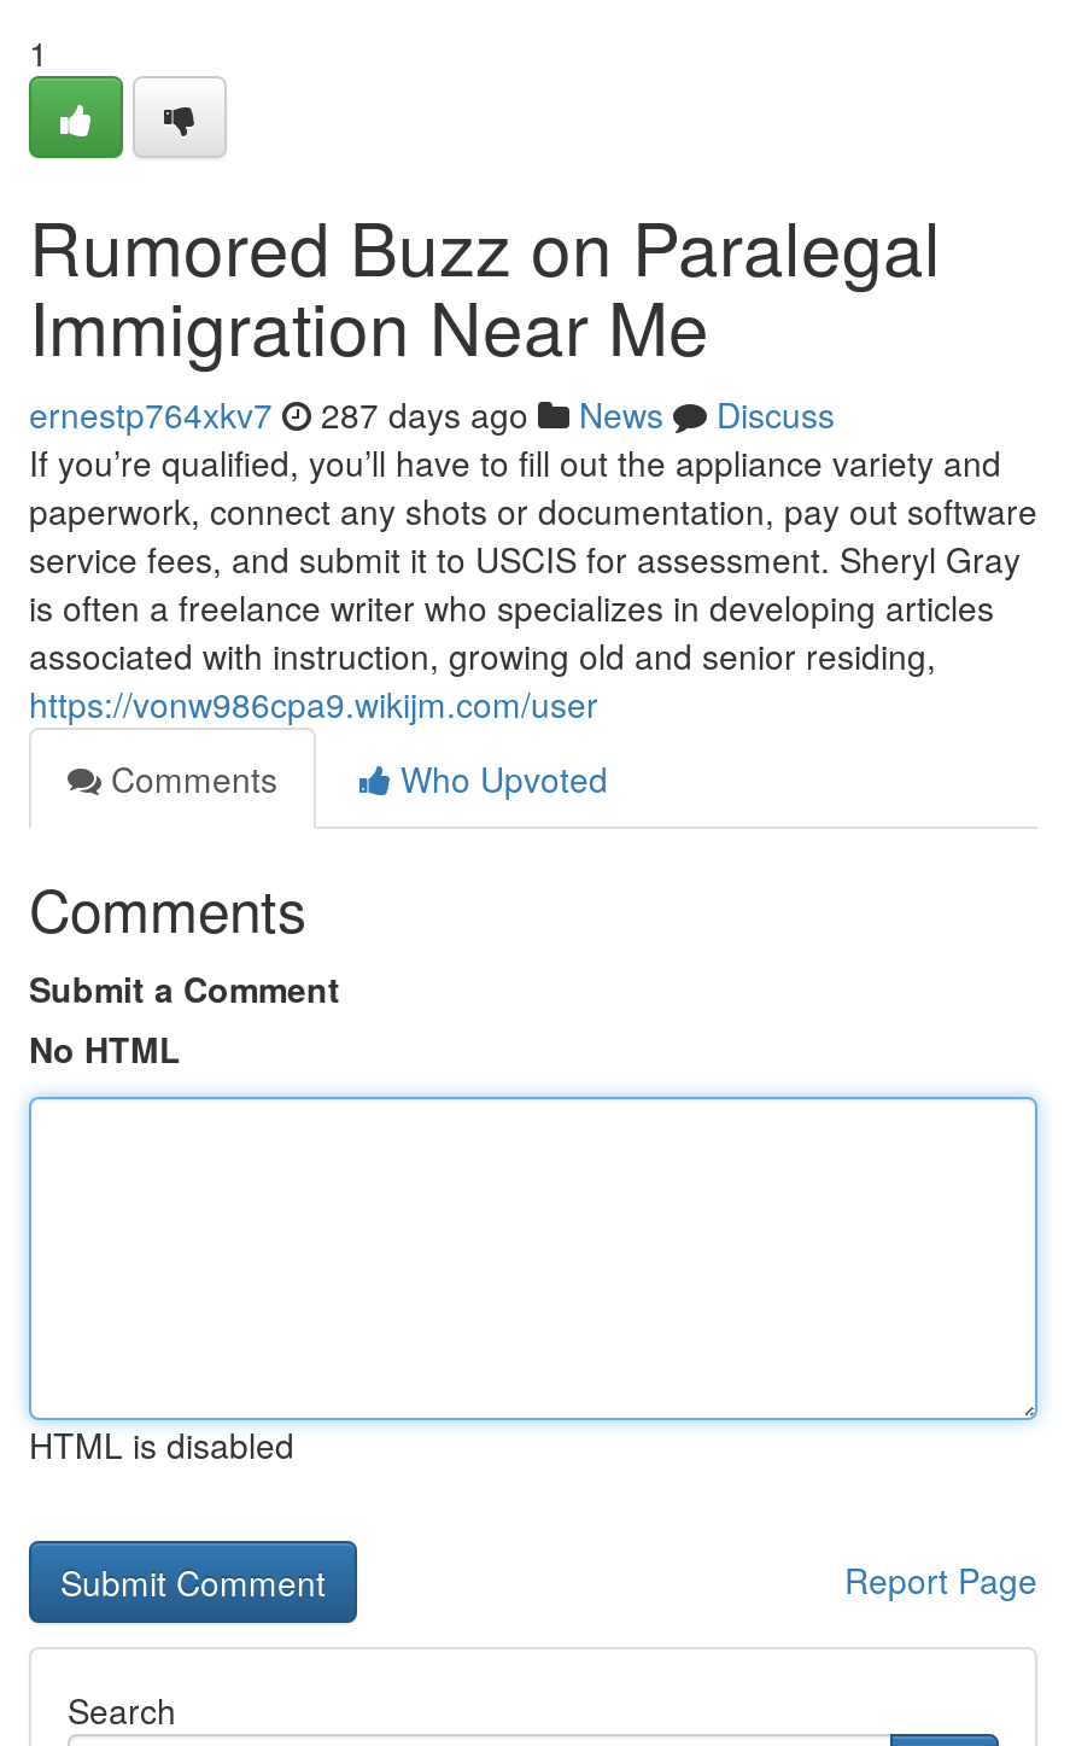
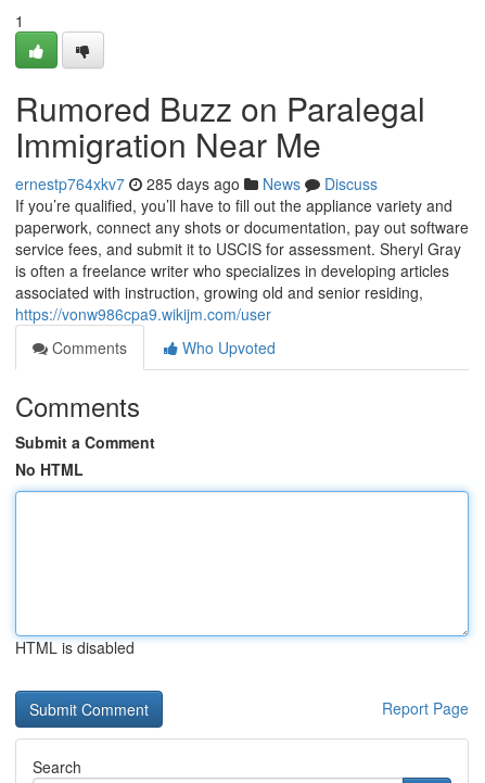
[29,390,835,438] ernestp764xkv7 287 days ago News Discuss -> [15,173,378,194] ernestp764xkv7 285 days ago News Discuss

